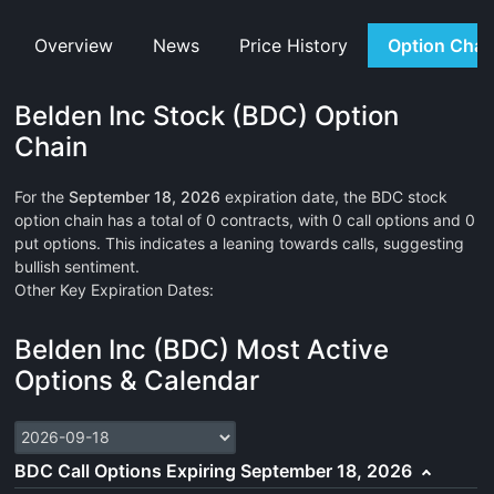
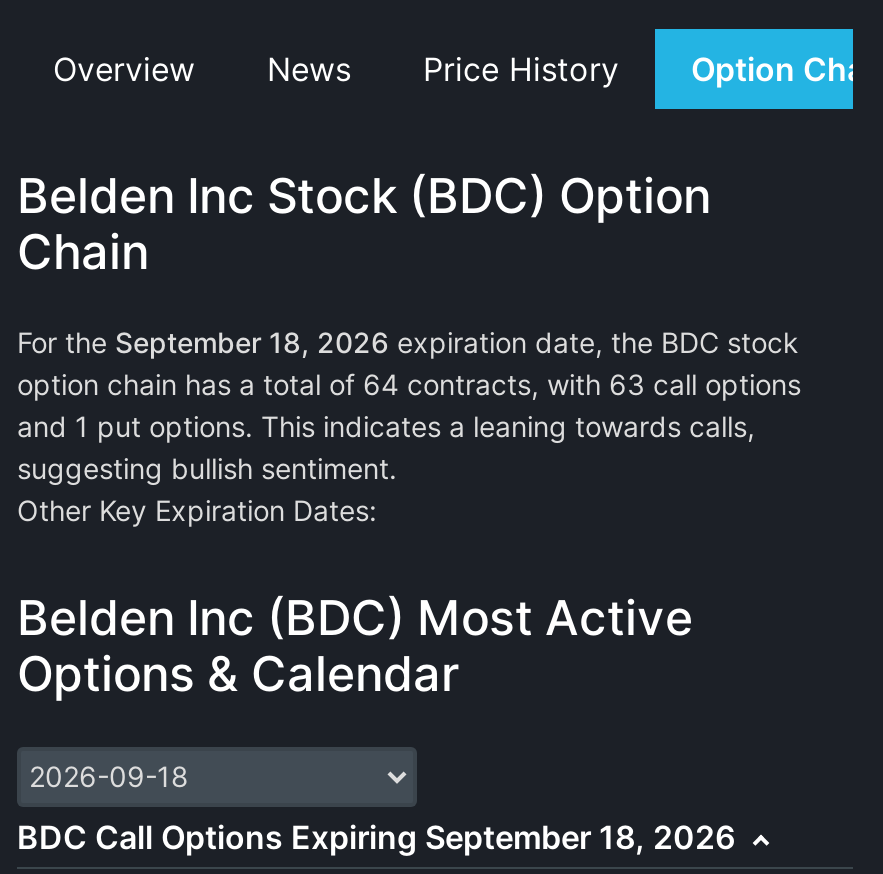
[14,210,475,275] option chain has a total of 0 contracts, with 0 call options and 0 | put options. This indicates a leaning towards calls, suggesting | bullish sentiment. -> [17,366,801,484] option chain has a total of 64 contracts, with 63 call options | and 1 put options. This indicates a leaning towards calls, | suggesting bullish sentiment.

